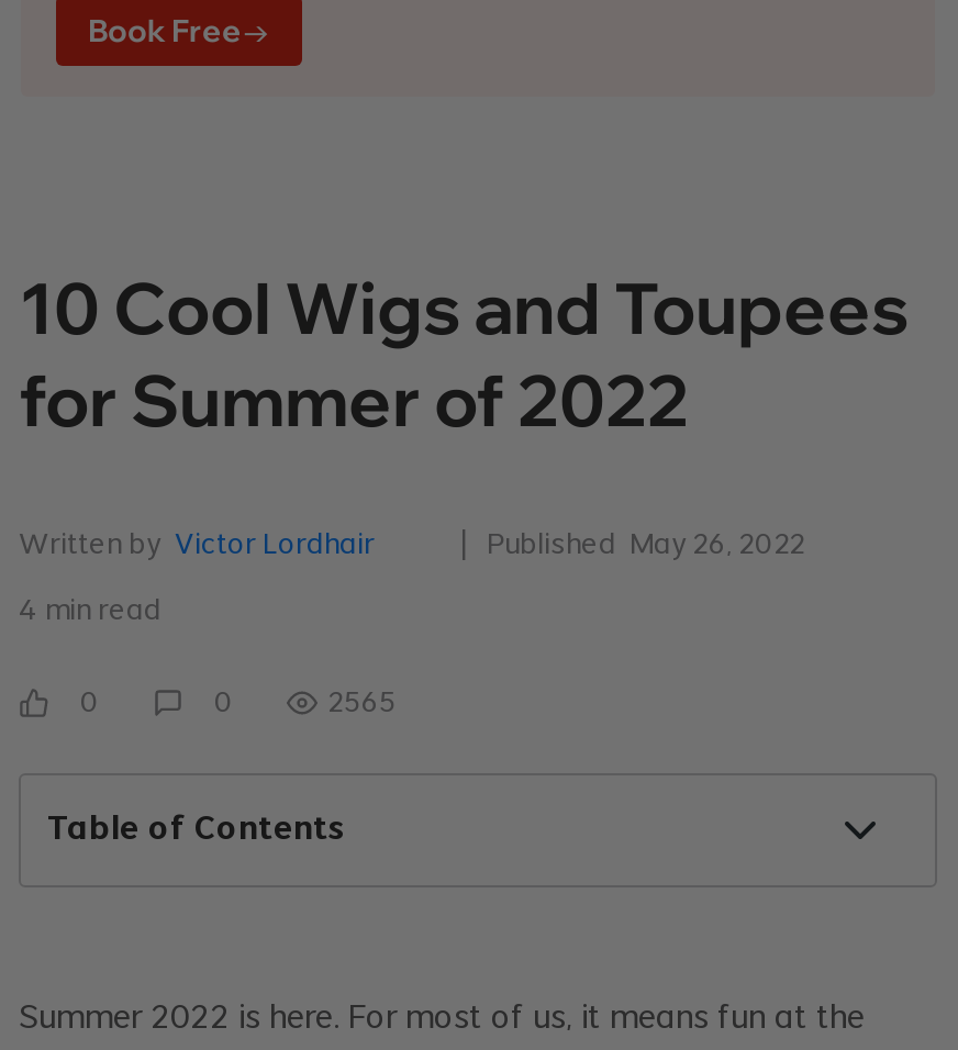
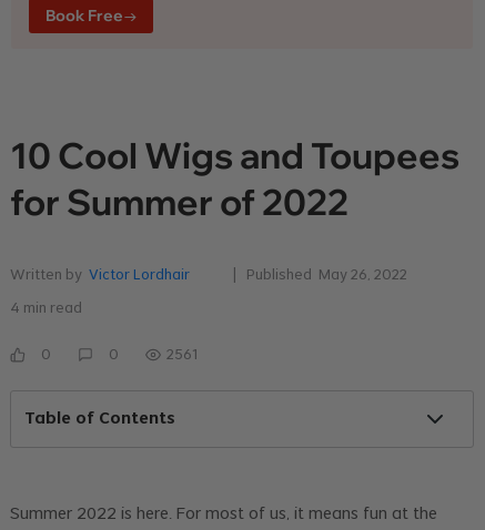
[328,686,397,717] 2565 -> [166,346,199,362] 2561

